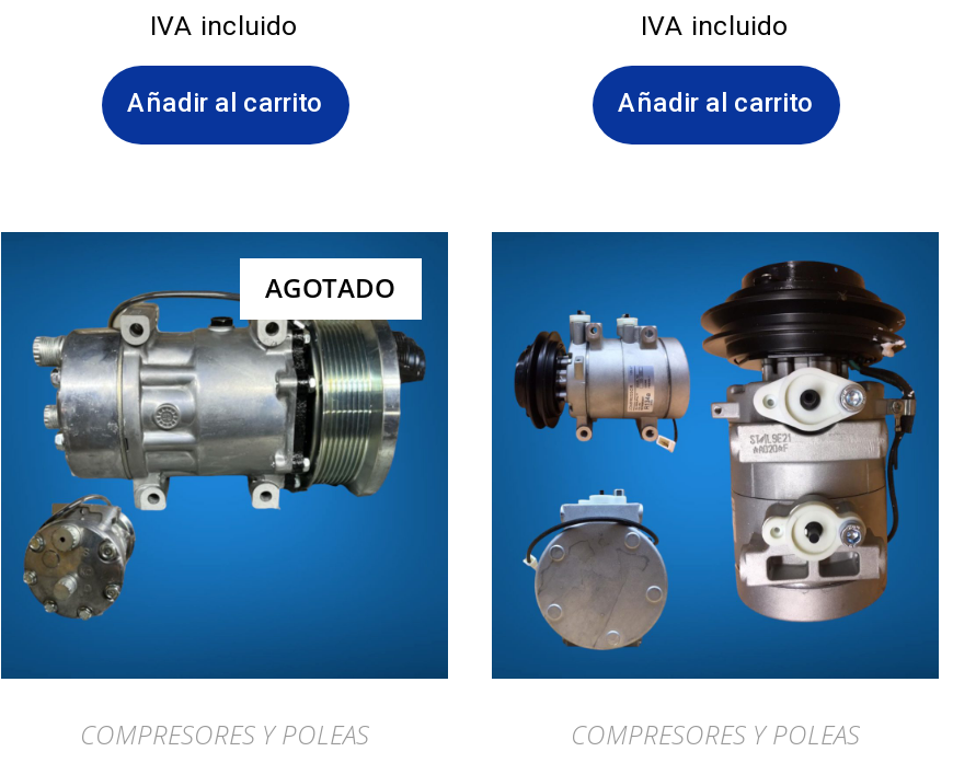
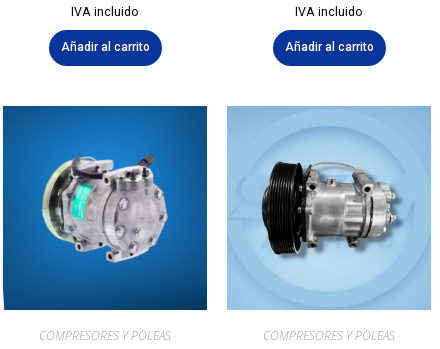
[492,232,939,679] [image] -> [228,107,430,309] [image]
[265,270,394,307] AGOTADO -> none
[23,289,426,622] [image] -> [14,132,196,282] [image]

